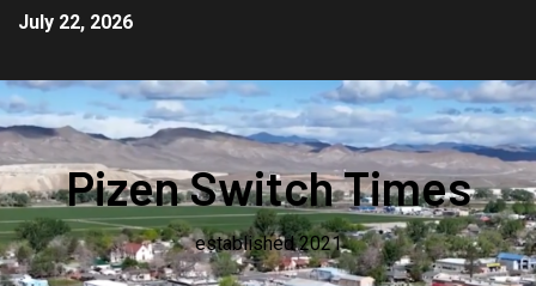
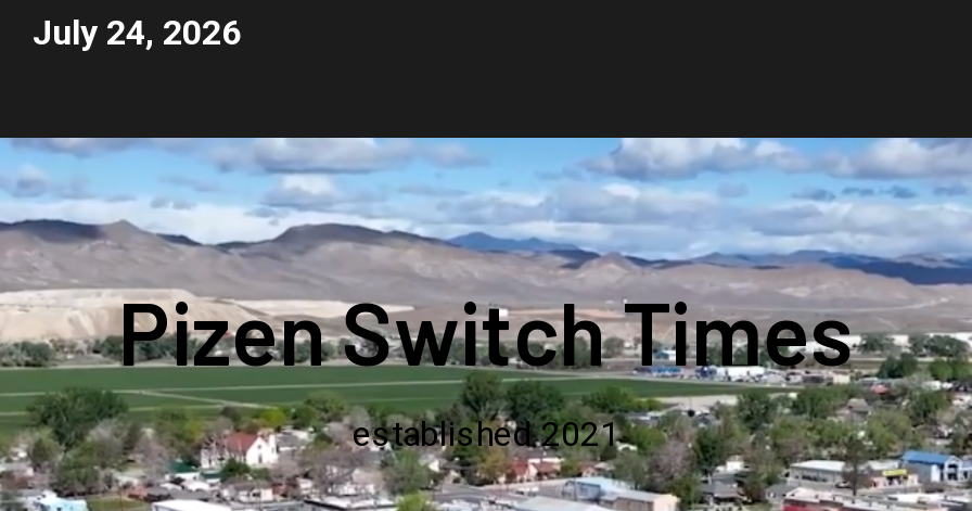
[18,11,133,34] July 22, 2026 -> [33,13,241,54] July 24, 2026

